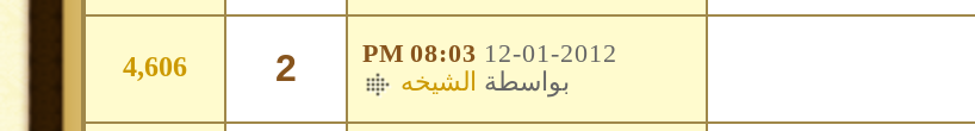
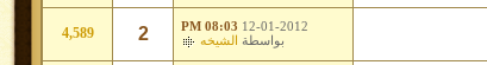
[123,51,187,84] 4,606 -> [61,25,93,42] 4,589

